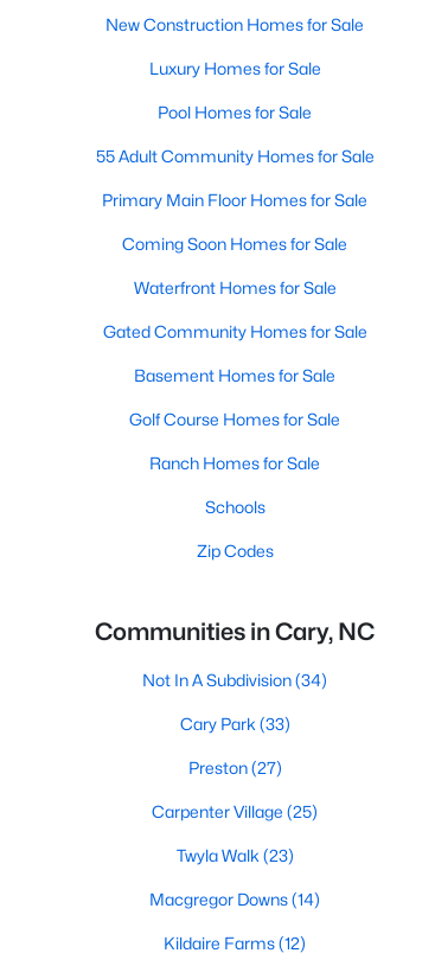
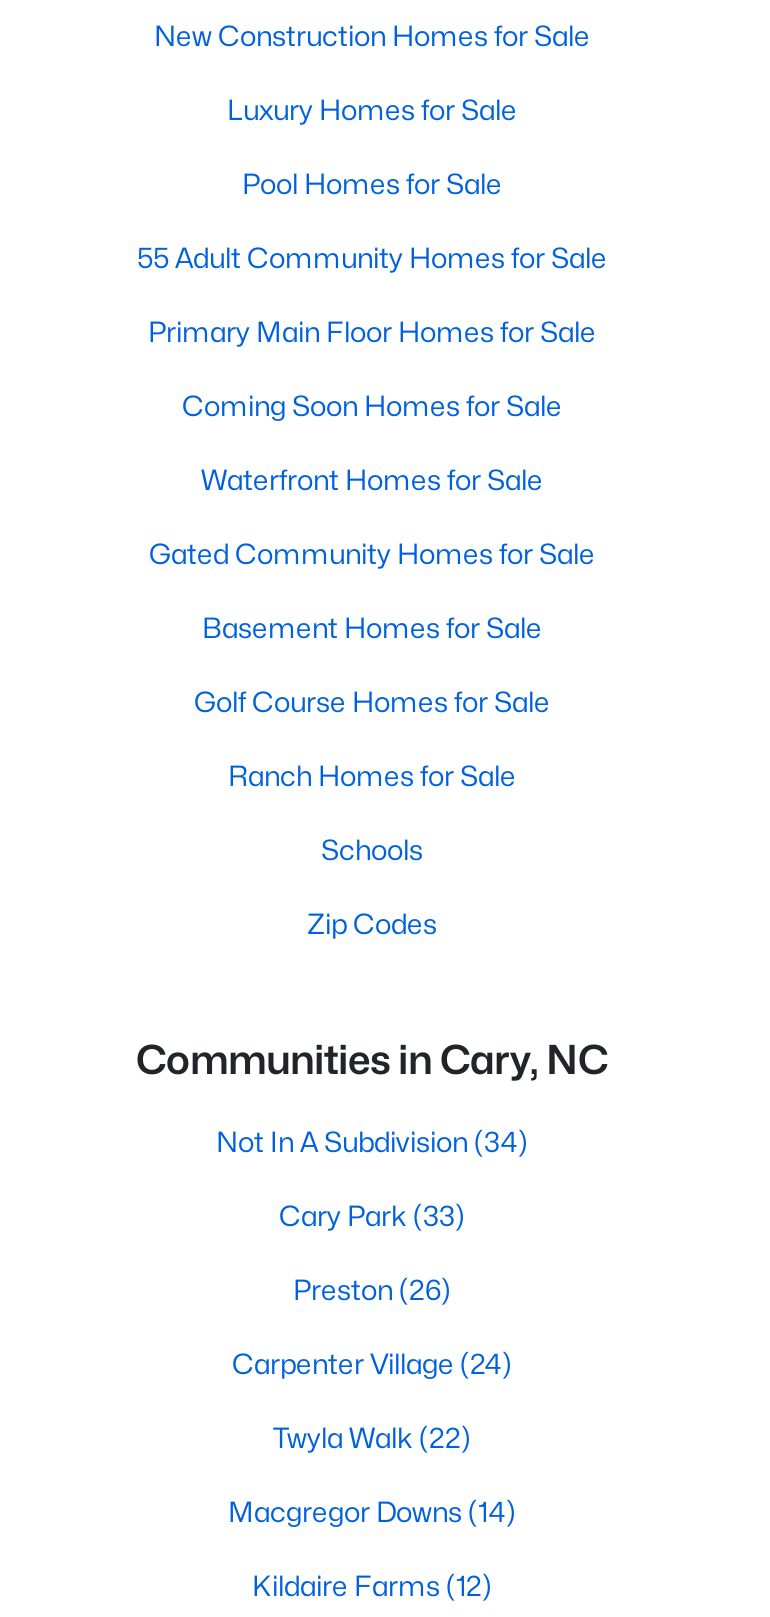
[188,757,282,778] Preston (27) -> [293,1272,451,1306] Preston (26)
[152,801,318,821] Carpenter Village (25) -> [232,1346,512,1380] Carpenter Village (24)
[176,845,293,865] Twyla Walk (23) -> [273,1420,471,1454] Twyla Walk (22)

